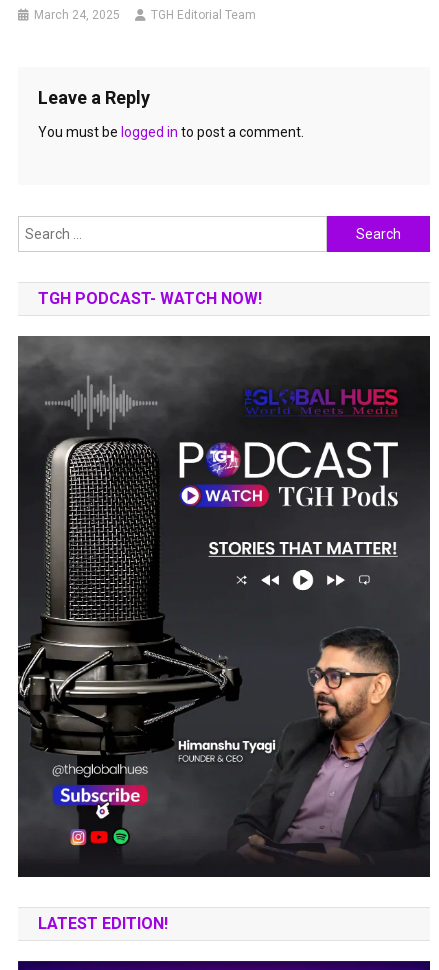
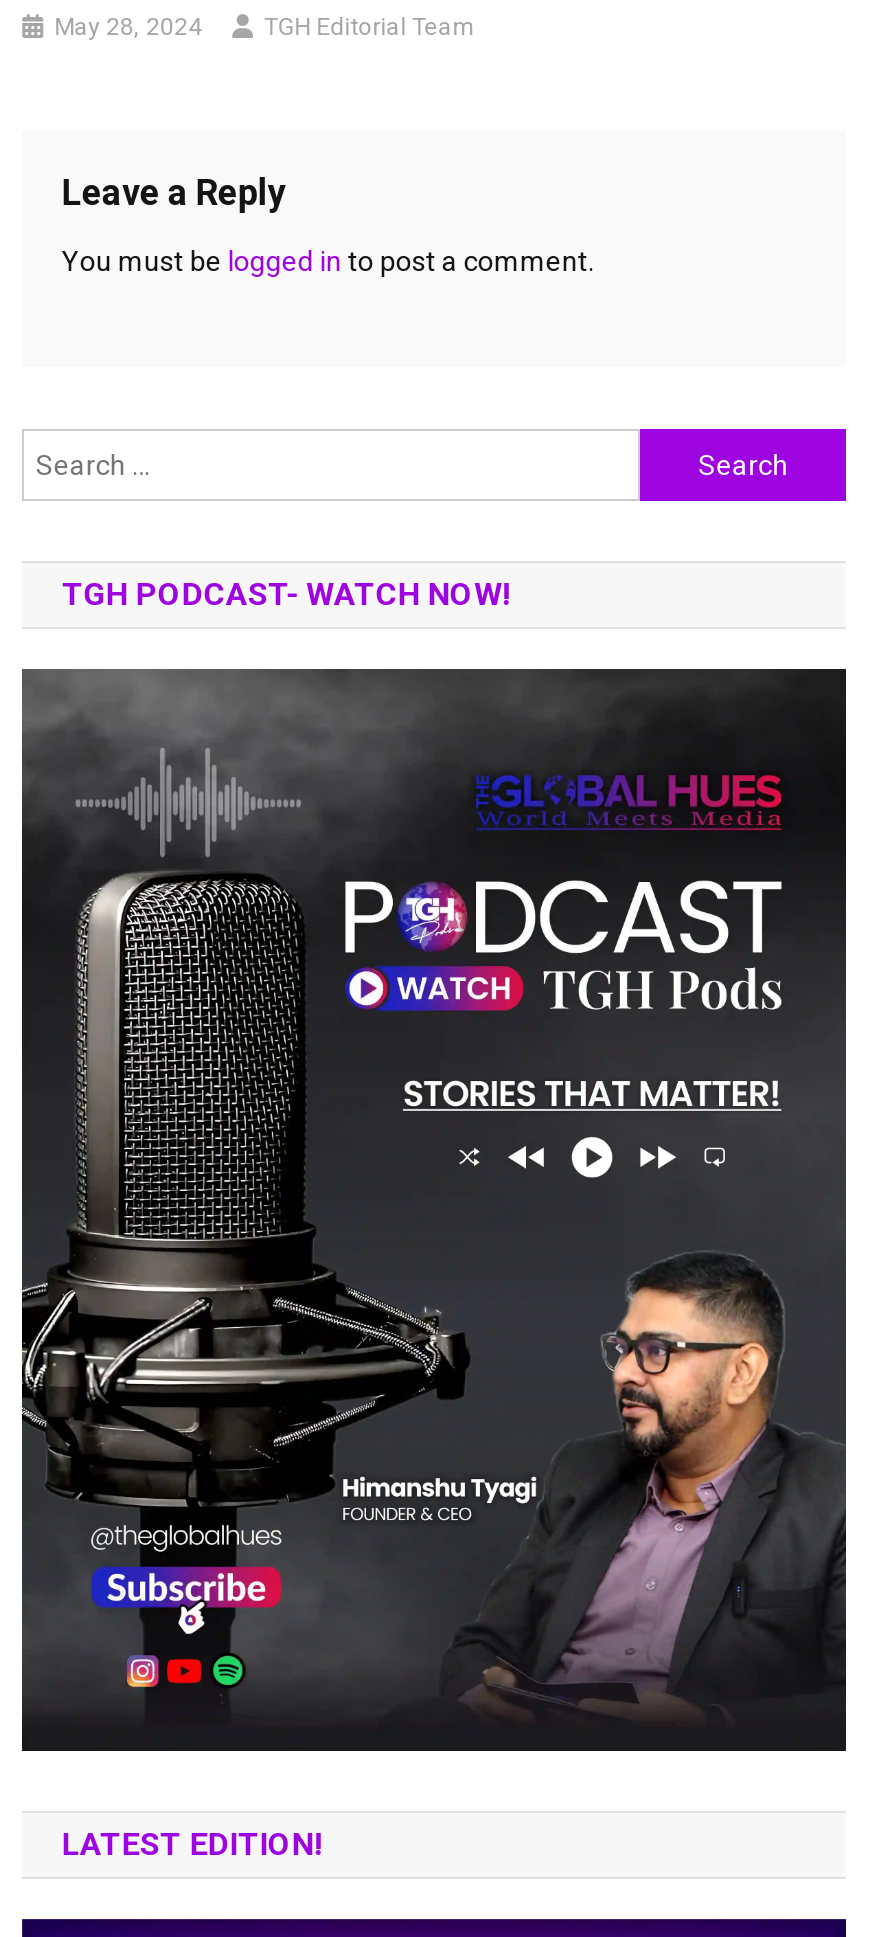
[34,8,120,22] March 24, 2025 -> [54,13,202,41] May 28, 2024

